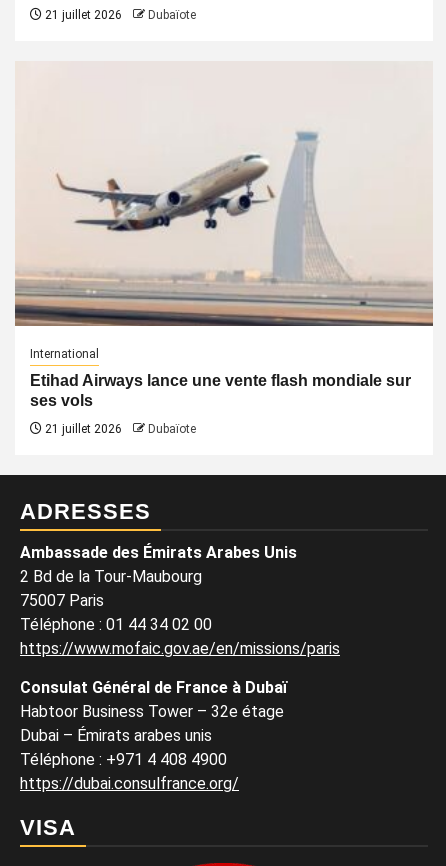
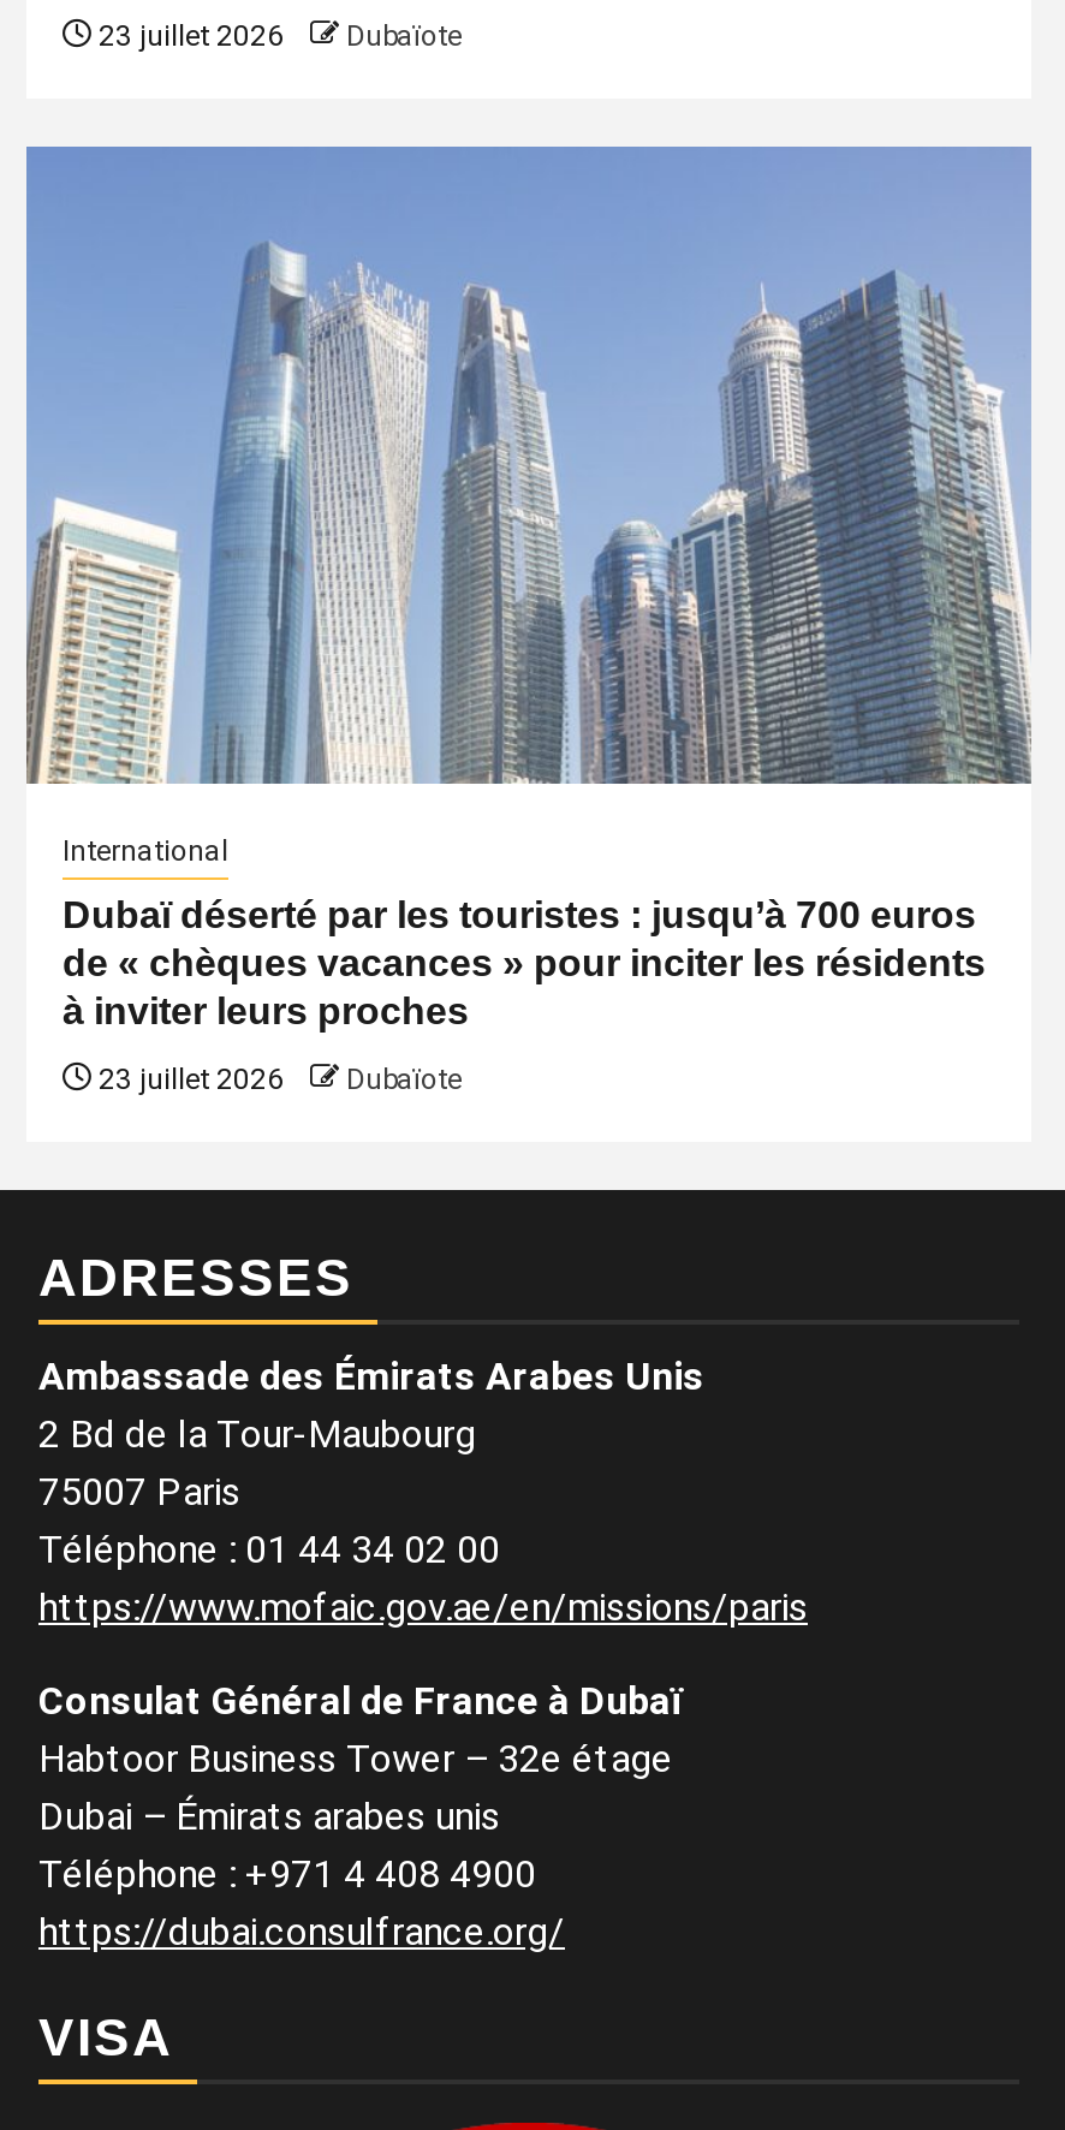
[42,8,196,22] 21 juillet 2026 Dubaïote -> [91,19,462,53] 23 juillet 2026 Dubaïote
[15,61,433,327] [image] -> [24,144,1034,786] [image]
[30,372,411,409] Etihad Airways lance une vente flash mondiale sur | ses vols -> [63,894,986,1031] Dubaï déserté par les touristes : jusqu’à 700 euros | de « chèques vacances » pour inciter les résidents | à inviter leurs proches
[42,422,196,436] 21 juillet 2026 Dubaïote -> [91,1063,462,1096] 23 juillet 2026 Dubaïote

